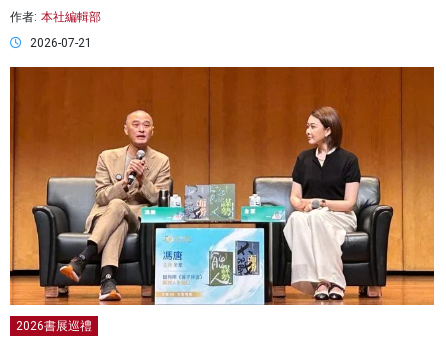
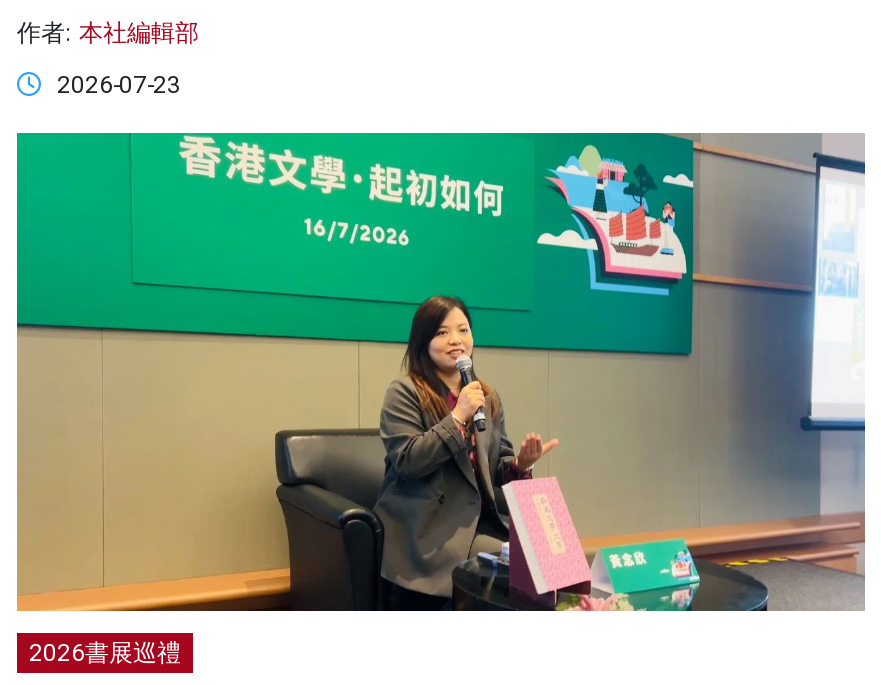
[30,36,92,50] 2026-07-21 -> [57,71,181,99] 2026-07-23
[9,66,435,306] [image] -> [15,130,867,614] [image]

